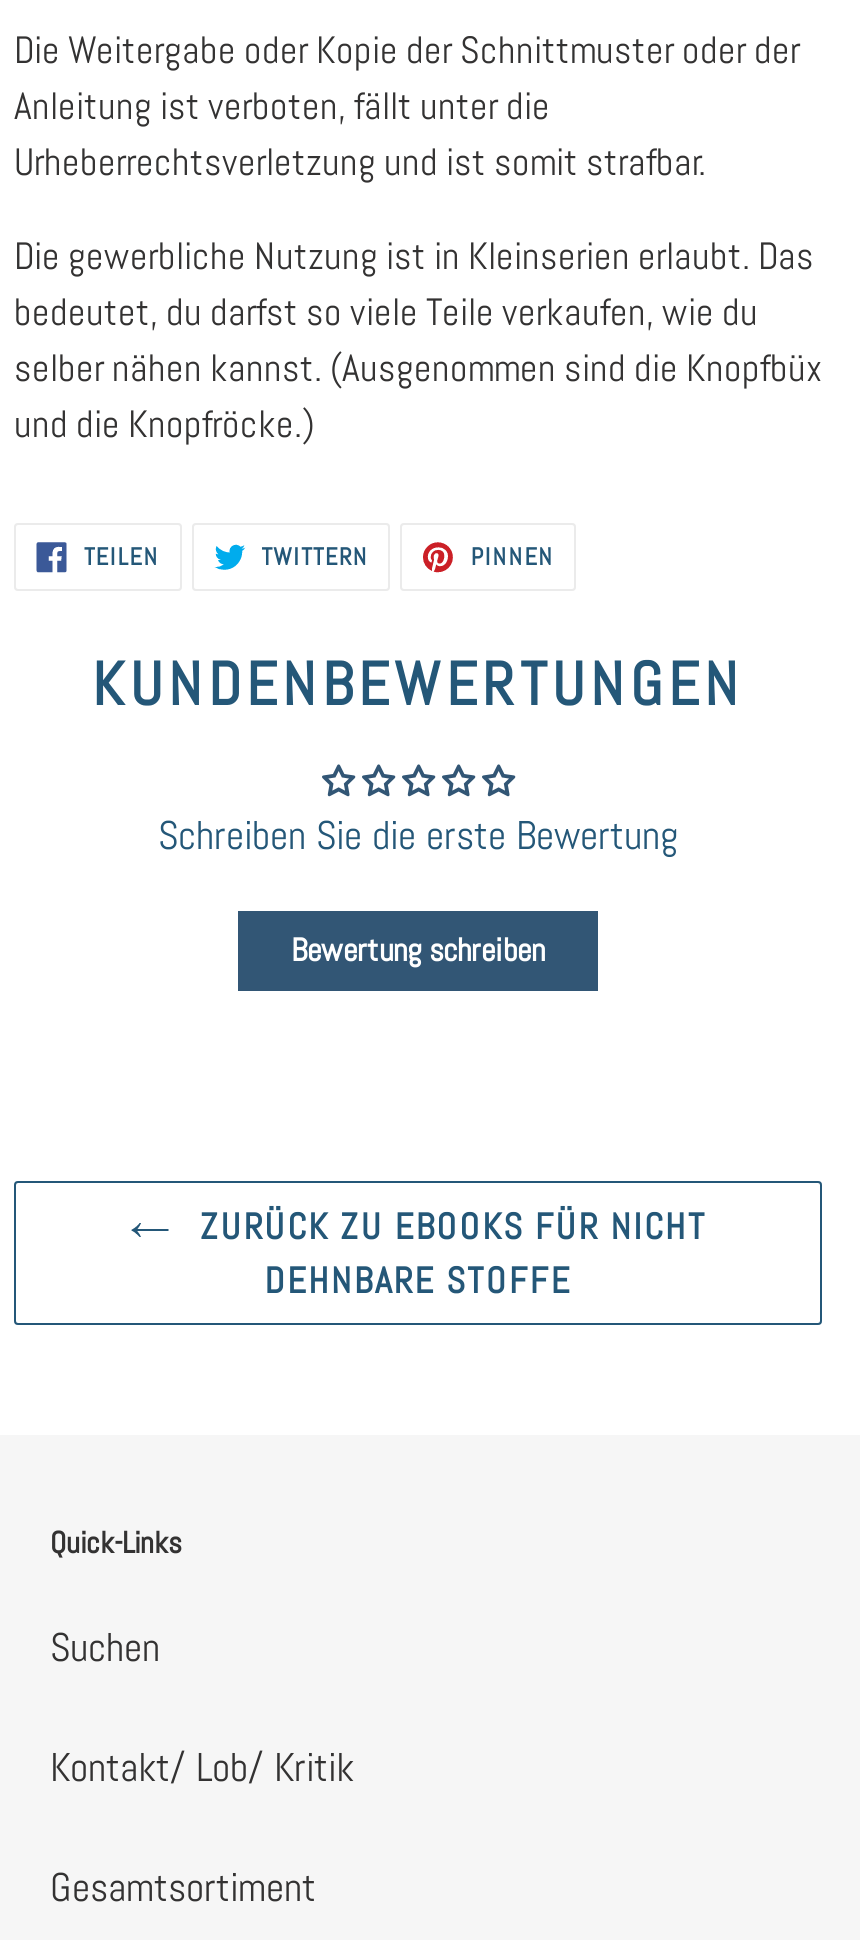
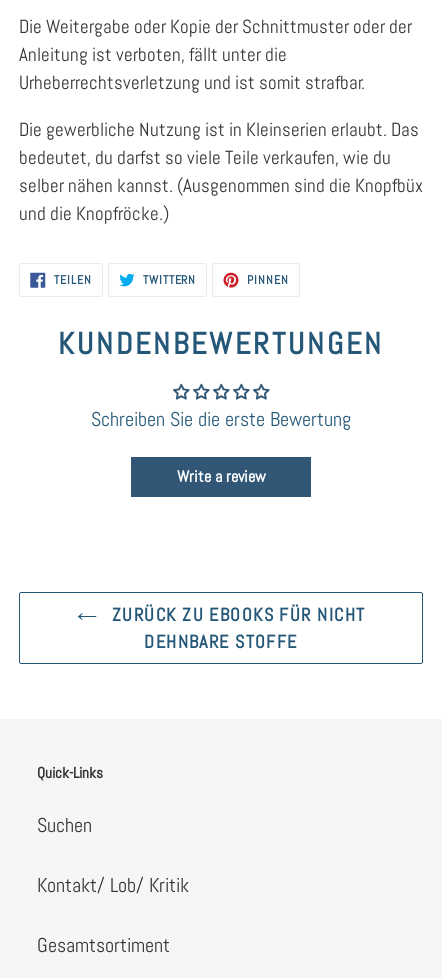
[291,929,545,971] Bewertung schreiben -> [176,466,265,487] Write a review

